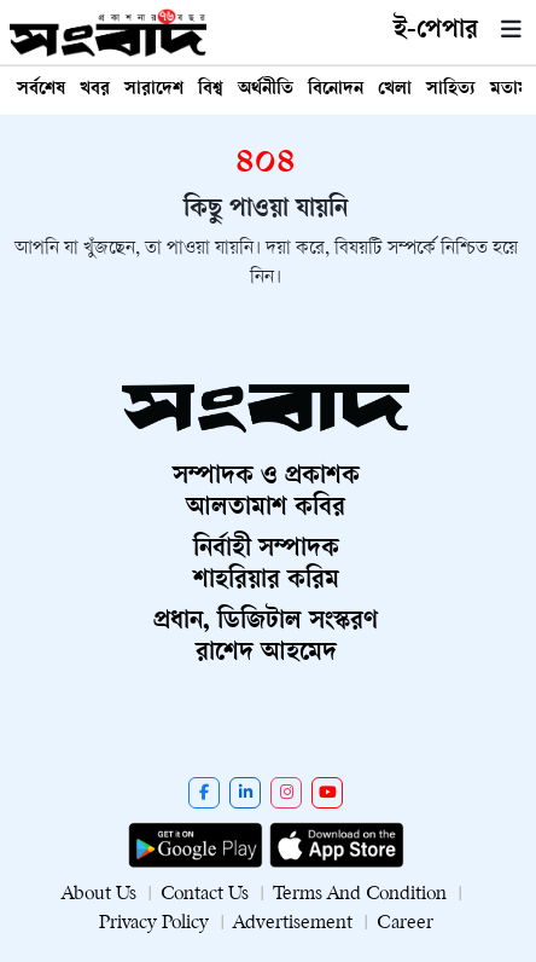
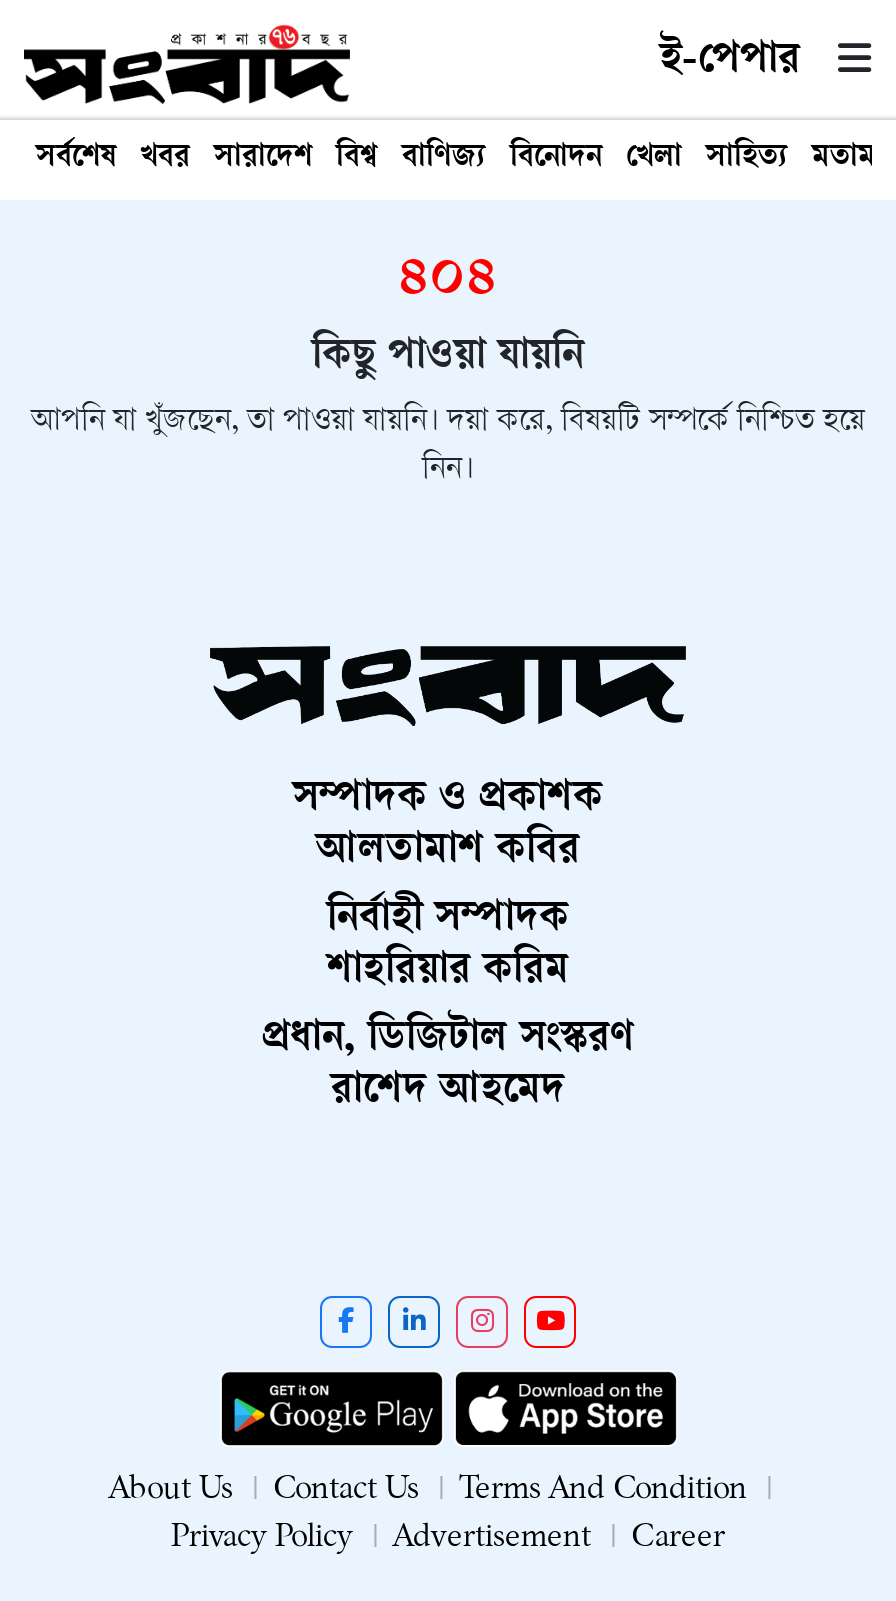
[238,80,293,100] অর্থনীতি -> [402,142,486,176] বাণিজ্য

